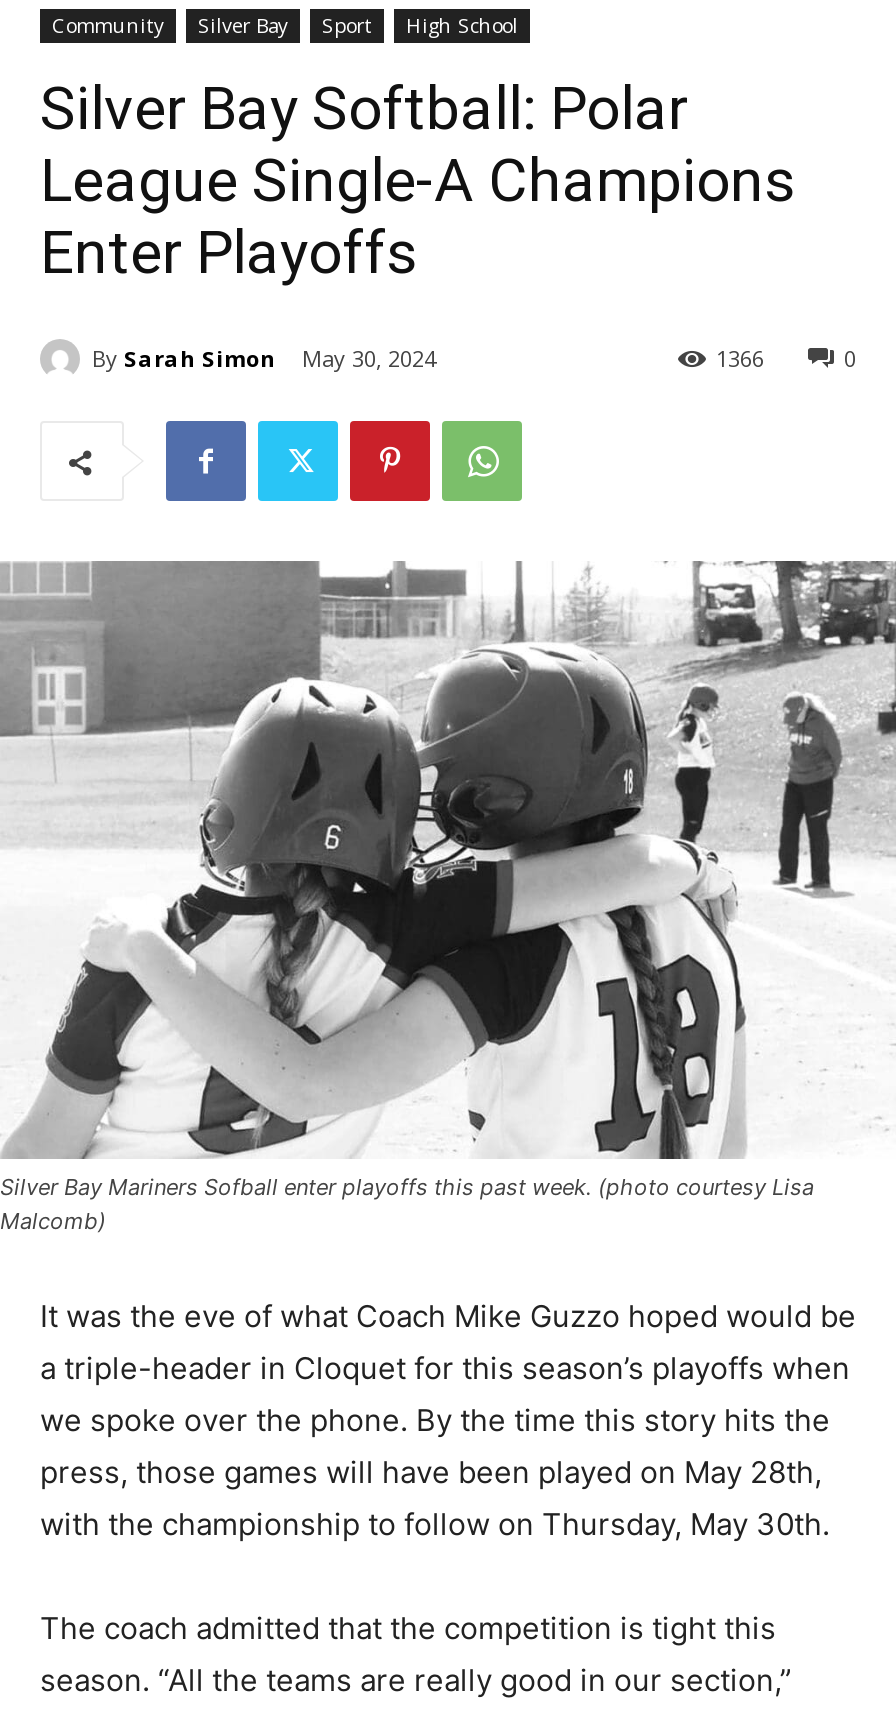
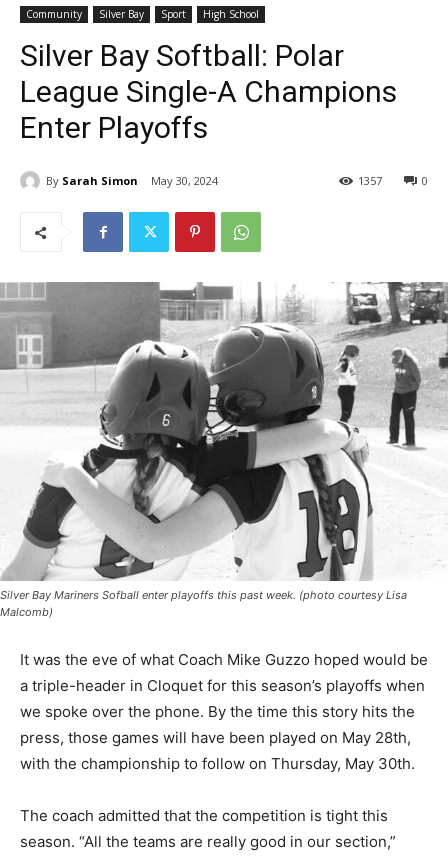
[716,343,764,373] 1366 -> [358,173,382,188] 1357

